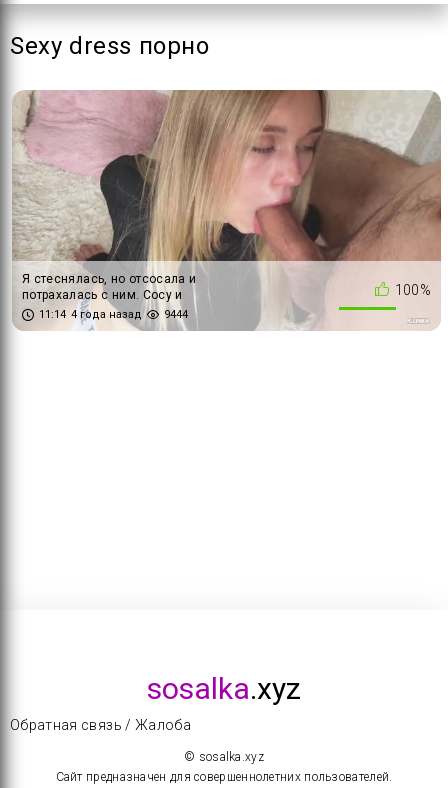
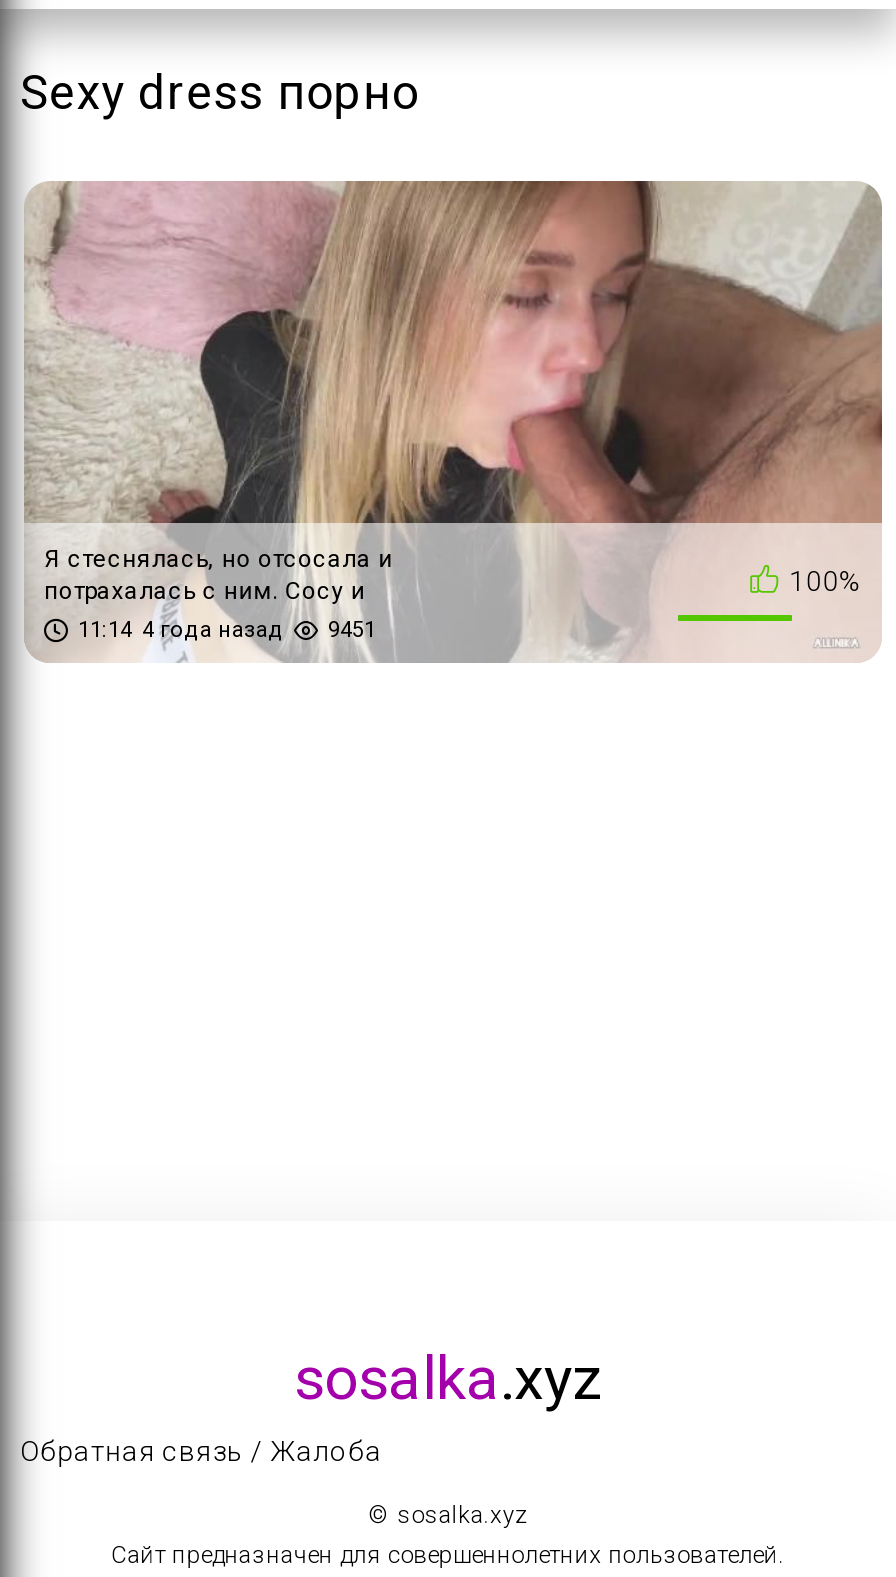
[164,308,188,321] 9444 -> [328,618,376,644] 9451

